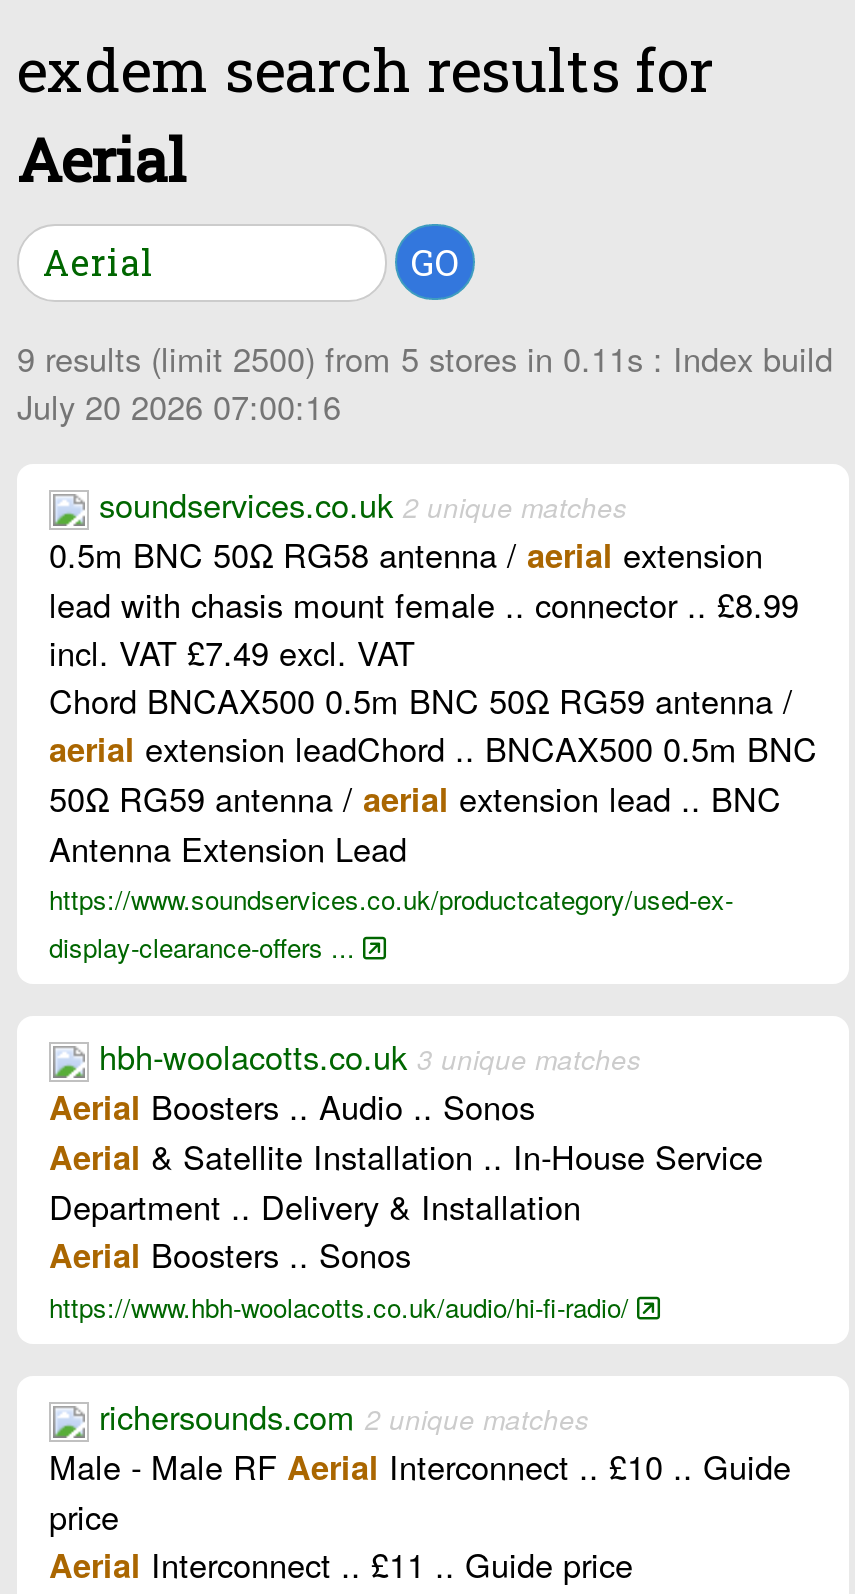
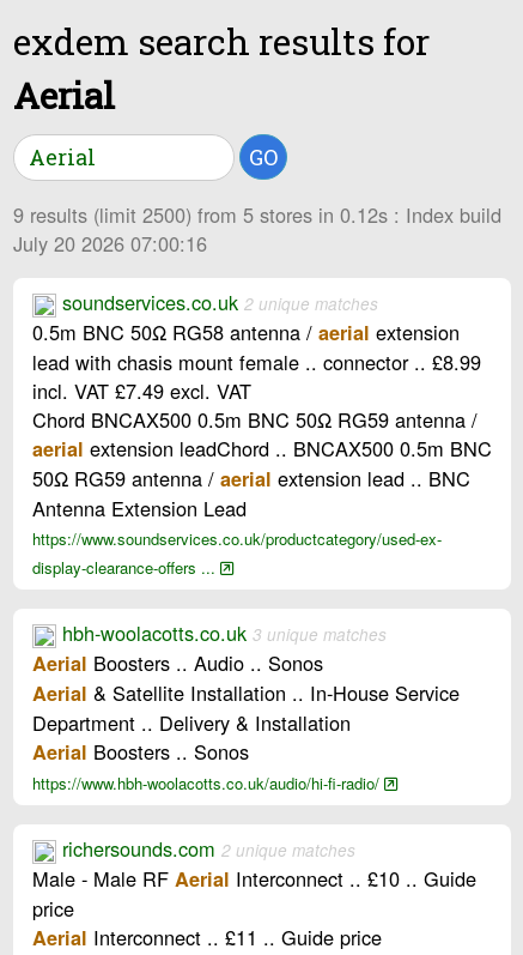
[17,335,833,383] 9 results (limit 2500) from 5 stores in 0.11s : Index build -> [13,201,501,229] 9 results (limit 2500) from 5 stores in 0.12s : Index build

